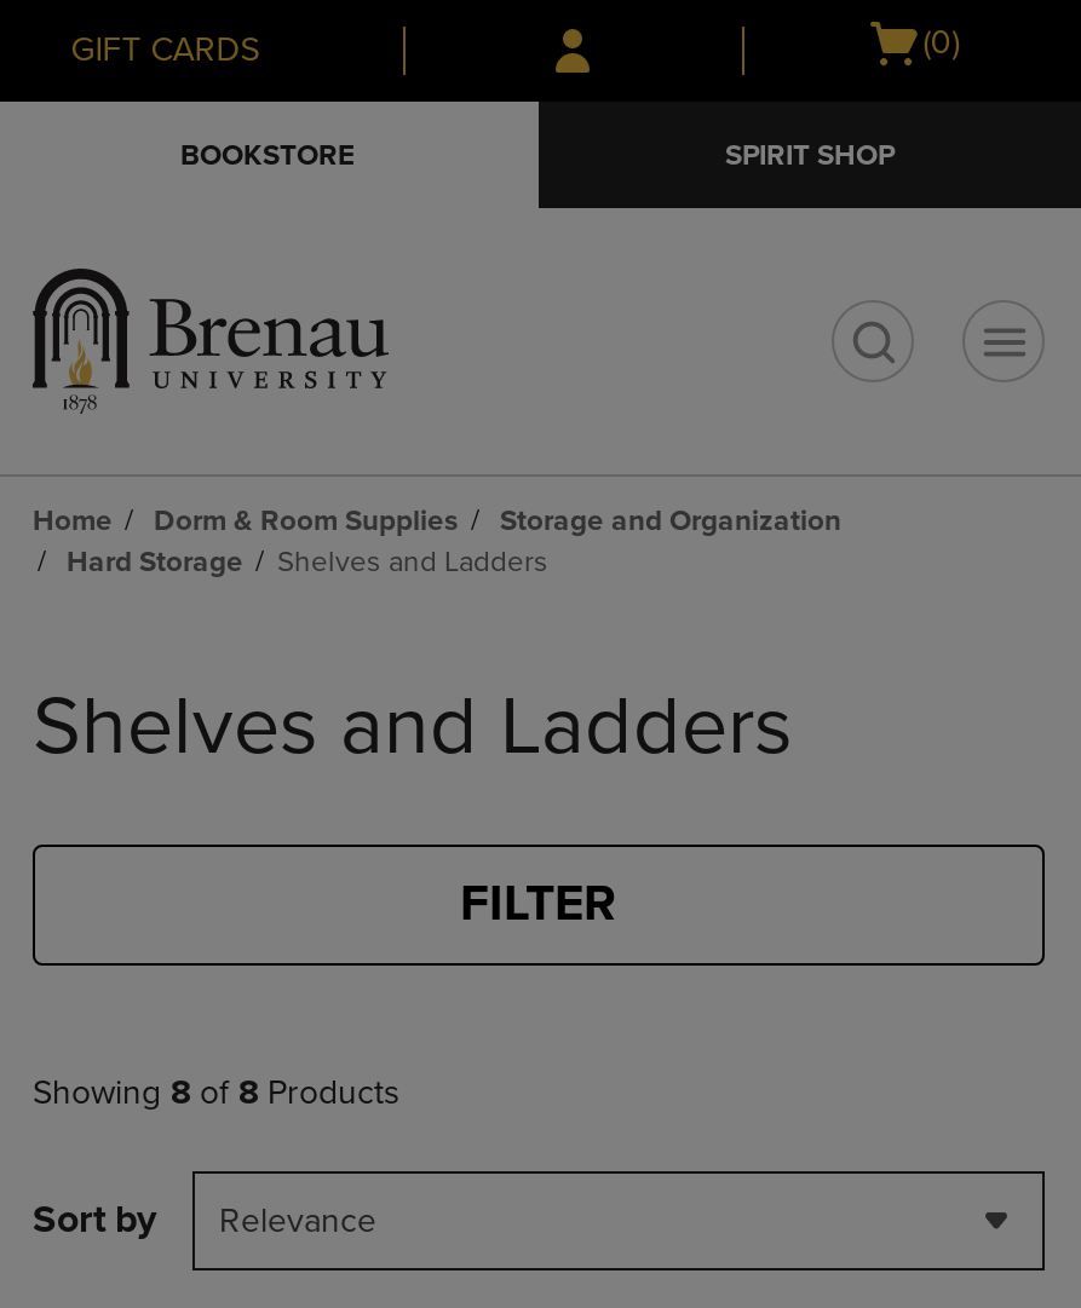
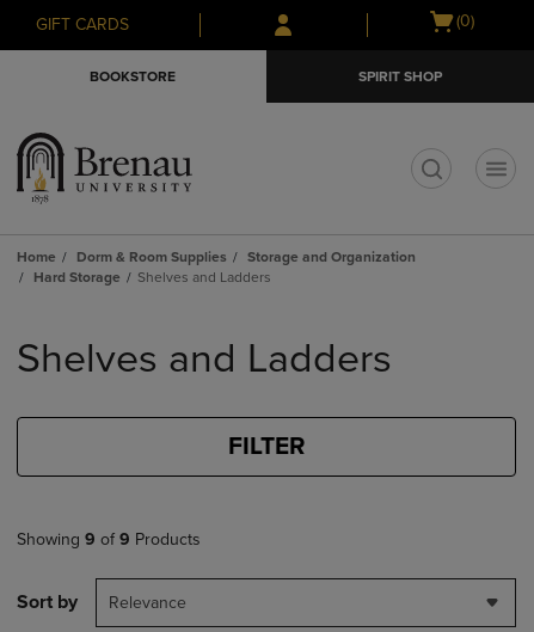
[33,1072,401,1113] Showing 8 of 8 Products -> [17,529,201,550] Showing 9 of 9 Products

